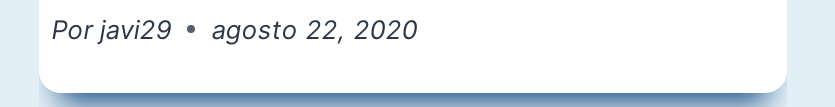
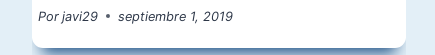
[51,15,418,45] Por javi29 agosto 22, 2020 -> [38,9,233,24] Por javi29 septiembre 1, 2019

